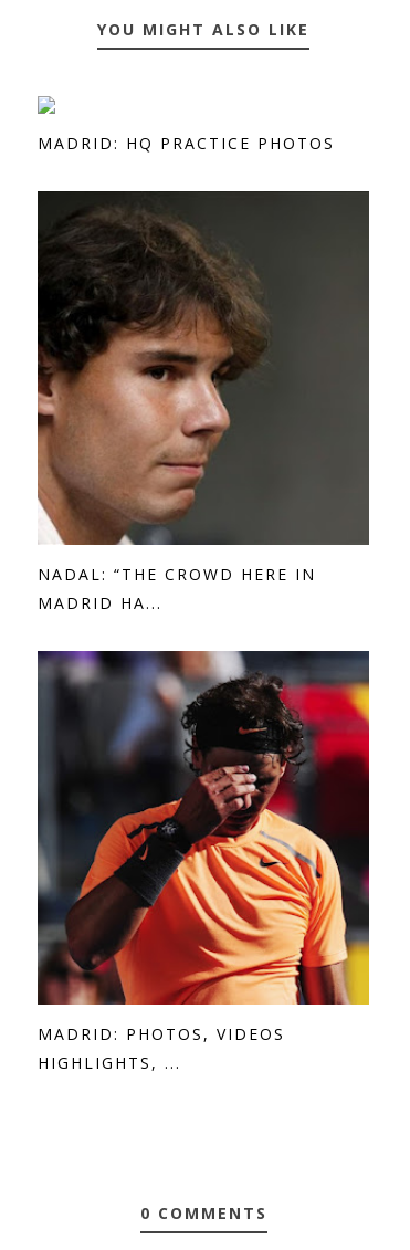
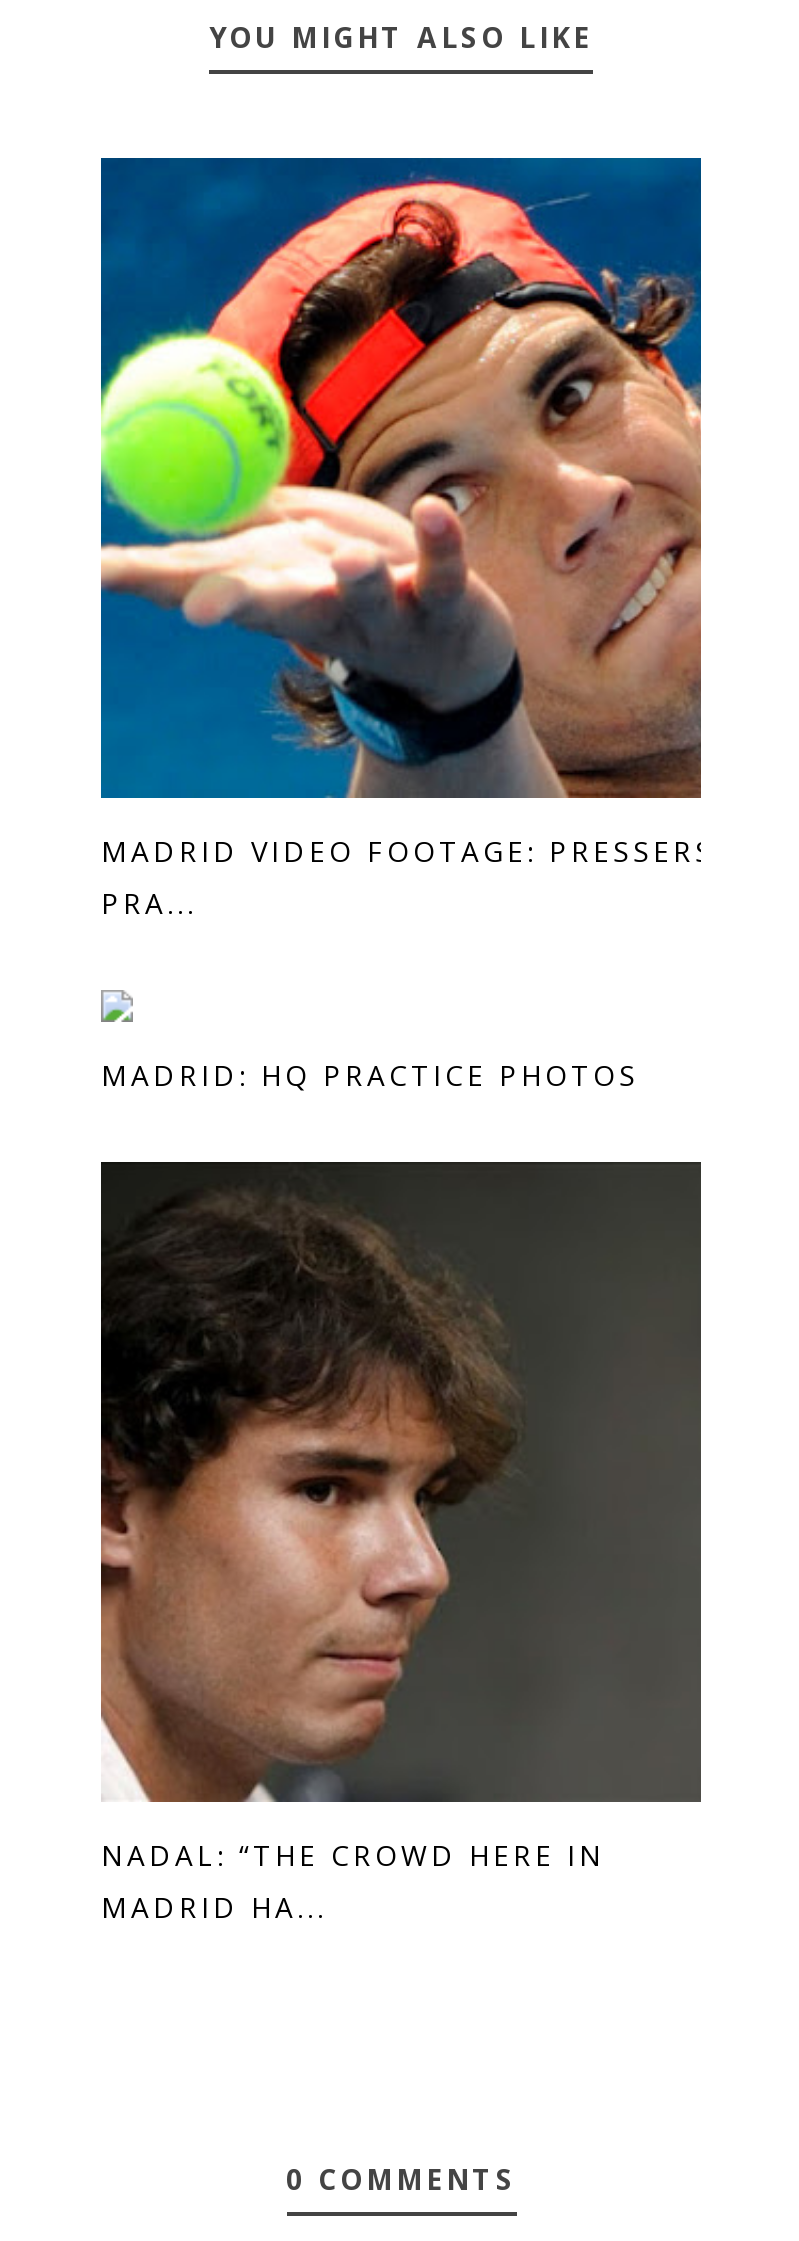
none -> [99,156,727,922] [image] | MADRID VIDEO FOOTAGE: PRESSERS, | PRA...
moved [36,133,335,614] -> [99,1056,639,1926]: [image] | MADRID: HQ PRACTICE PHOTOS | NADAL: “THE CROWD HERE IN | MADRID HA...
[36,650,370,1073] [image] | MADRID: PHOTOS, VIDEOS | HIGHLIGHTS, ... -> none

